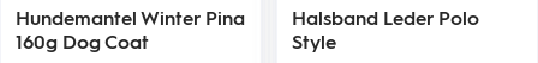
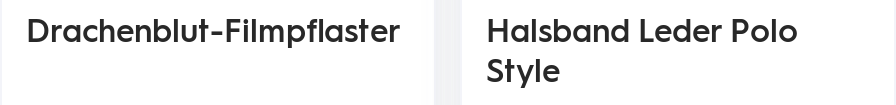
[16,11,245,53] Hundemantel Winter Pina | 160g Dog Coat -> [26,18,402,50] Drachenblut-Filmpflaster

